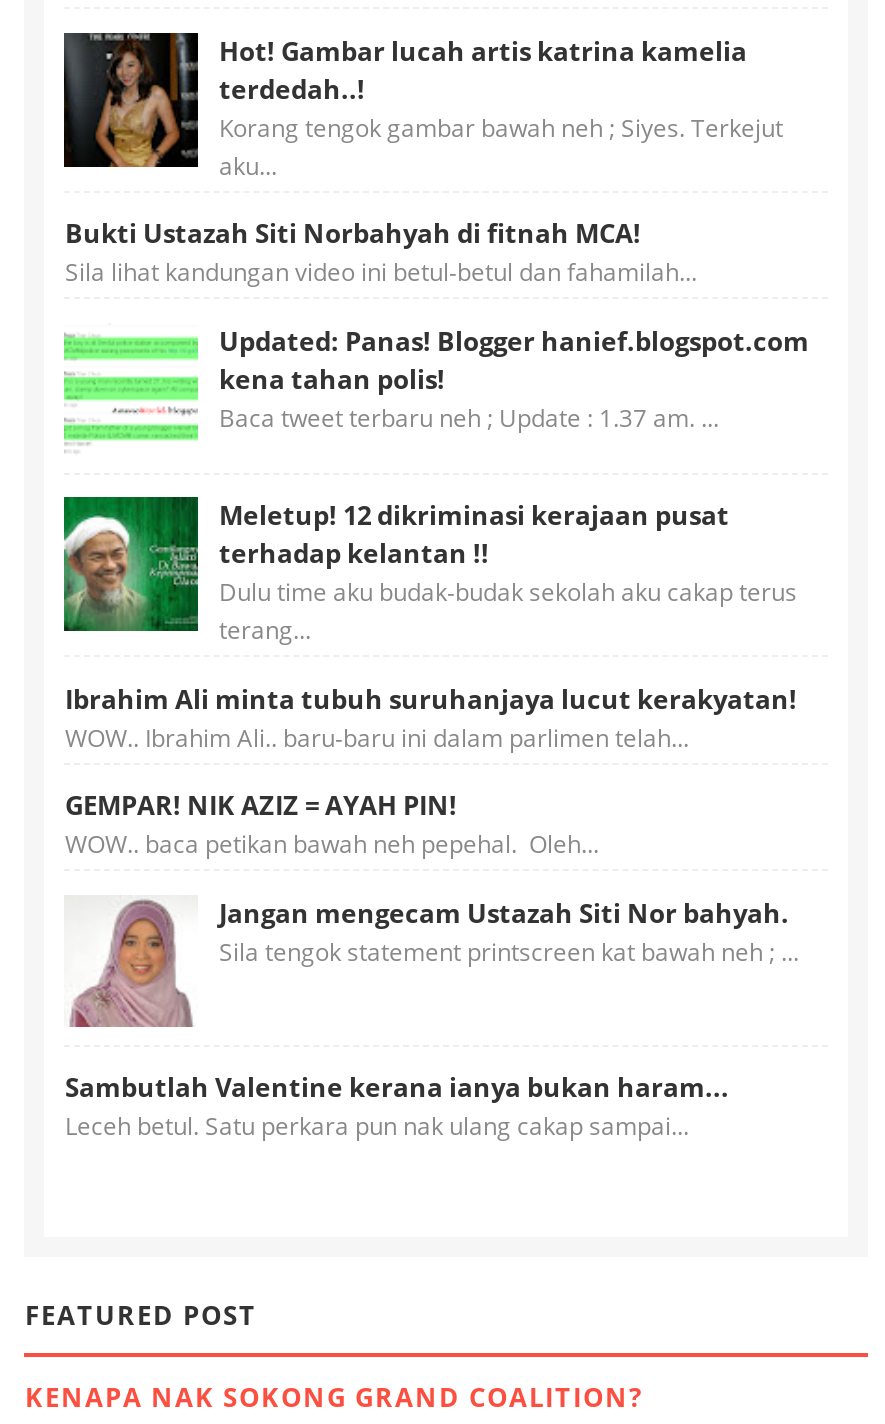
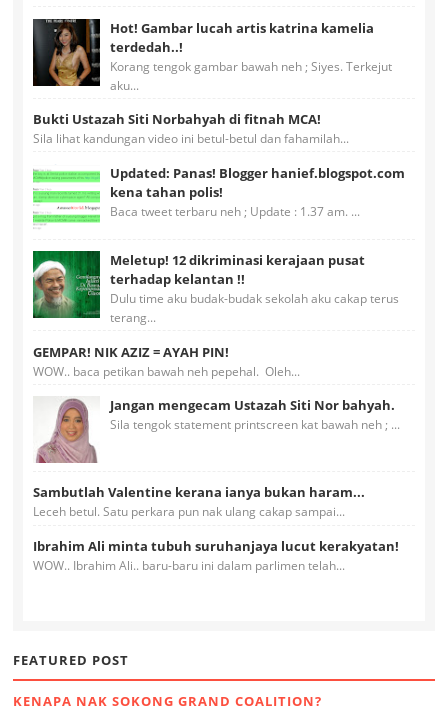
moved [65,680,797,754] -> [33,537,399,574]: Ibrahim Ali minta tubuh suruhanjaya lucut kerakyatan! | WOW.. Ibrahim Ali.. baru-baru ini dalam parlimen telah...
moved [65,787,799,1143] -> [33,342,400,520]: [image] | GEMPAR! NIK AZIZ = AYAH PIN! | WOW.. baca petikan bawah neh pepehal. Oleh... | Jangan mengecam Ustazah Siti Nor bahyah. | Sila tengok statement printscreen kat bawah neh ; ... | Sambutlah Valentine kerana ianya bukan haram... | Leceh betul. Satu perkara pun nak ulang cakap sampai...

